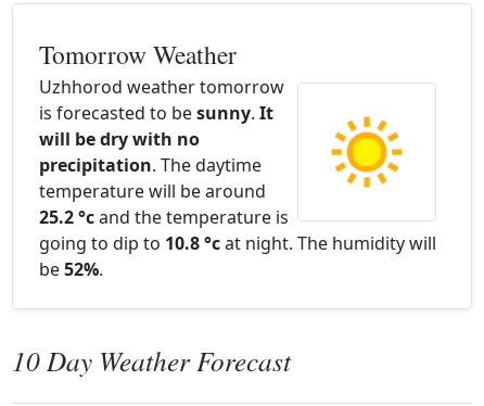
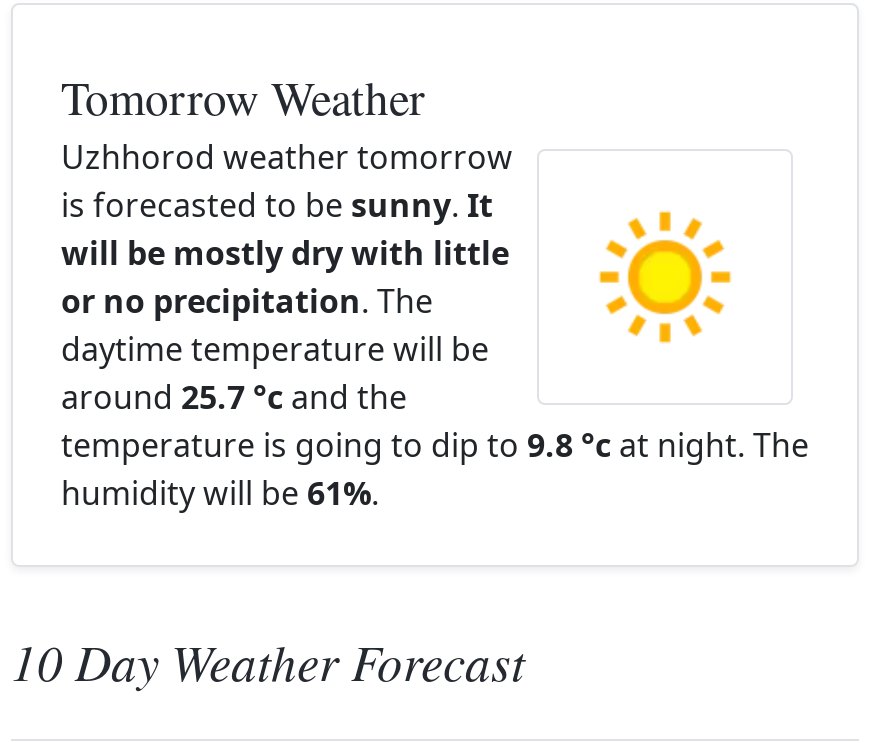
[39,127,436,281] will be dry with no | precipitation. The daytime | temperature will be around | 25.2 °c and the temperature is | going to dip to 10.8 °c at night. The humidity will | be 52%. -> [61,231,809,515] will be mostly dry with little | or no precipitation. The | daytime temperature will be | around 25.7 °c and the | temperature is going to dip to 9.8 °c at night. The | humidity will be 61%.

